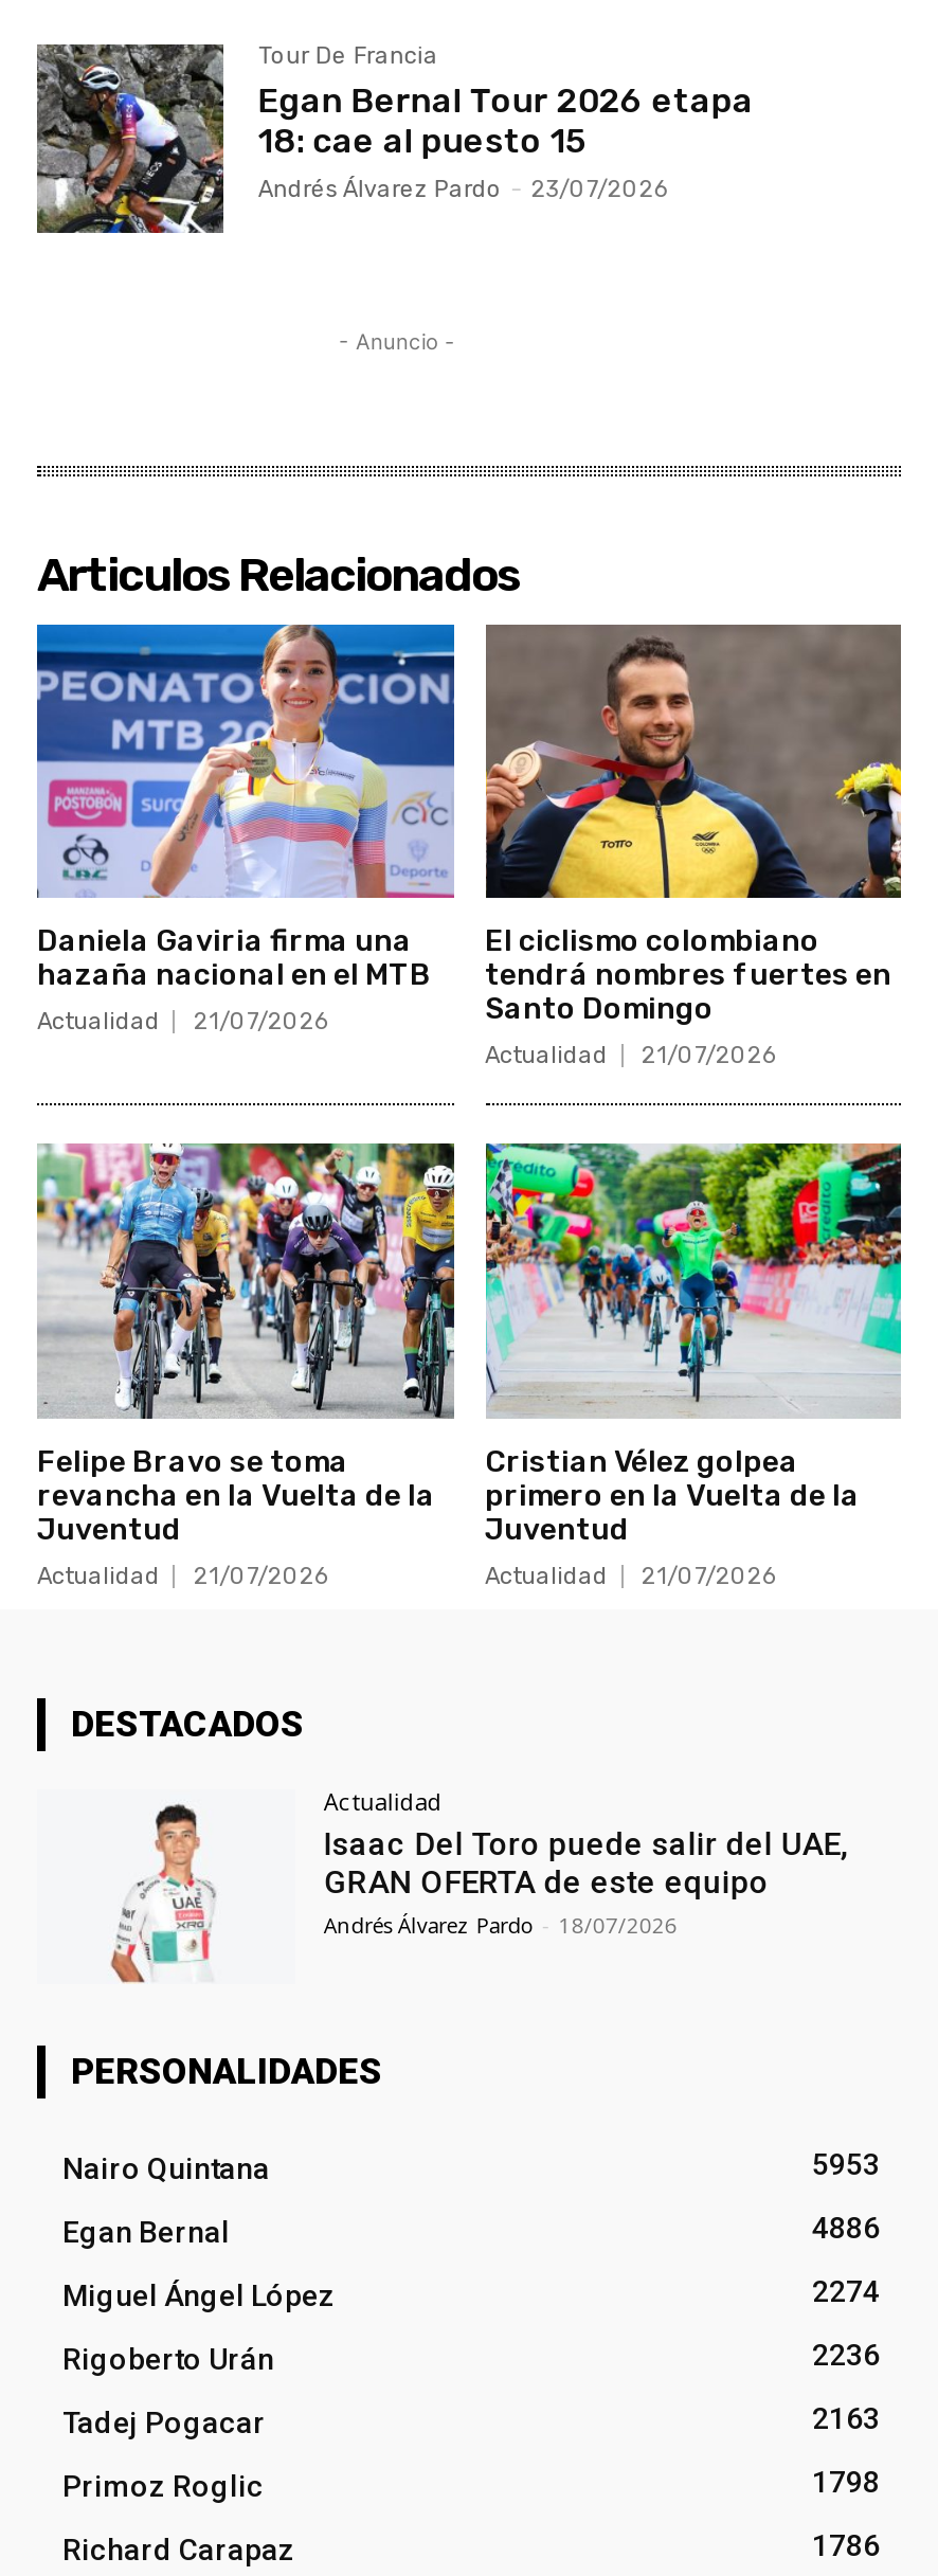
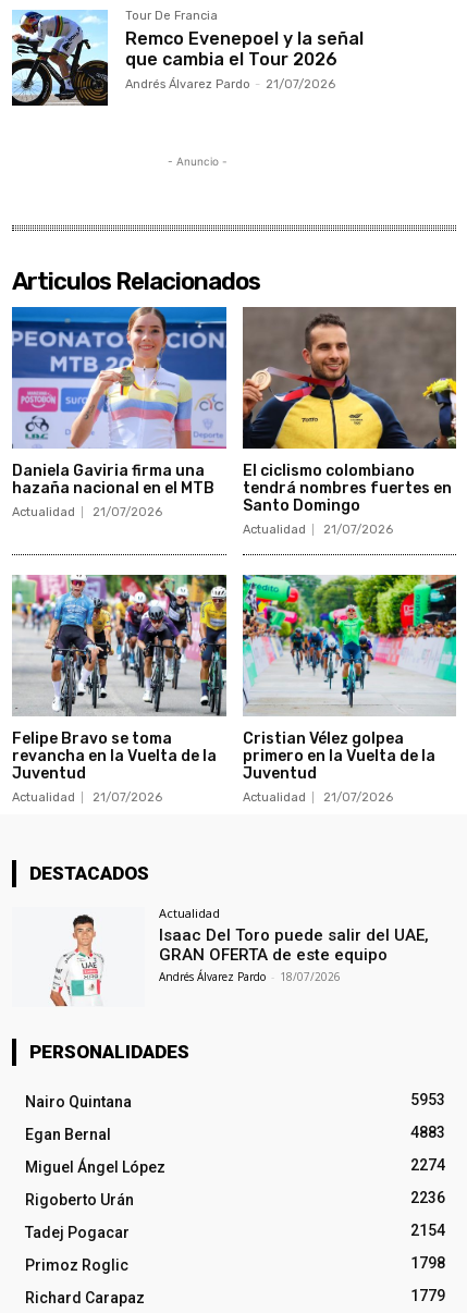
[35,42,754,235] [image] | Egan Bernal Tour 2026 etapa | 18: cae al puesto 15 | Andrés Álvarez Pardo - 23/07/2026 -> [12,10,364,107] [image] | Remco Evenepoel y la señal | que cambia el Tour 2026 | Andrés Álvarez Pardo - 21/07/2026
[812,2210,880,2244] 4886 -> [410,1123,445,1140] 4883
[812,2400,880,2434] 2163 -> [410,1221,445,1238] 2154
[812,2527,880,2561] 1786 -> [410,1286,445,1304] 1779

